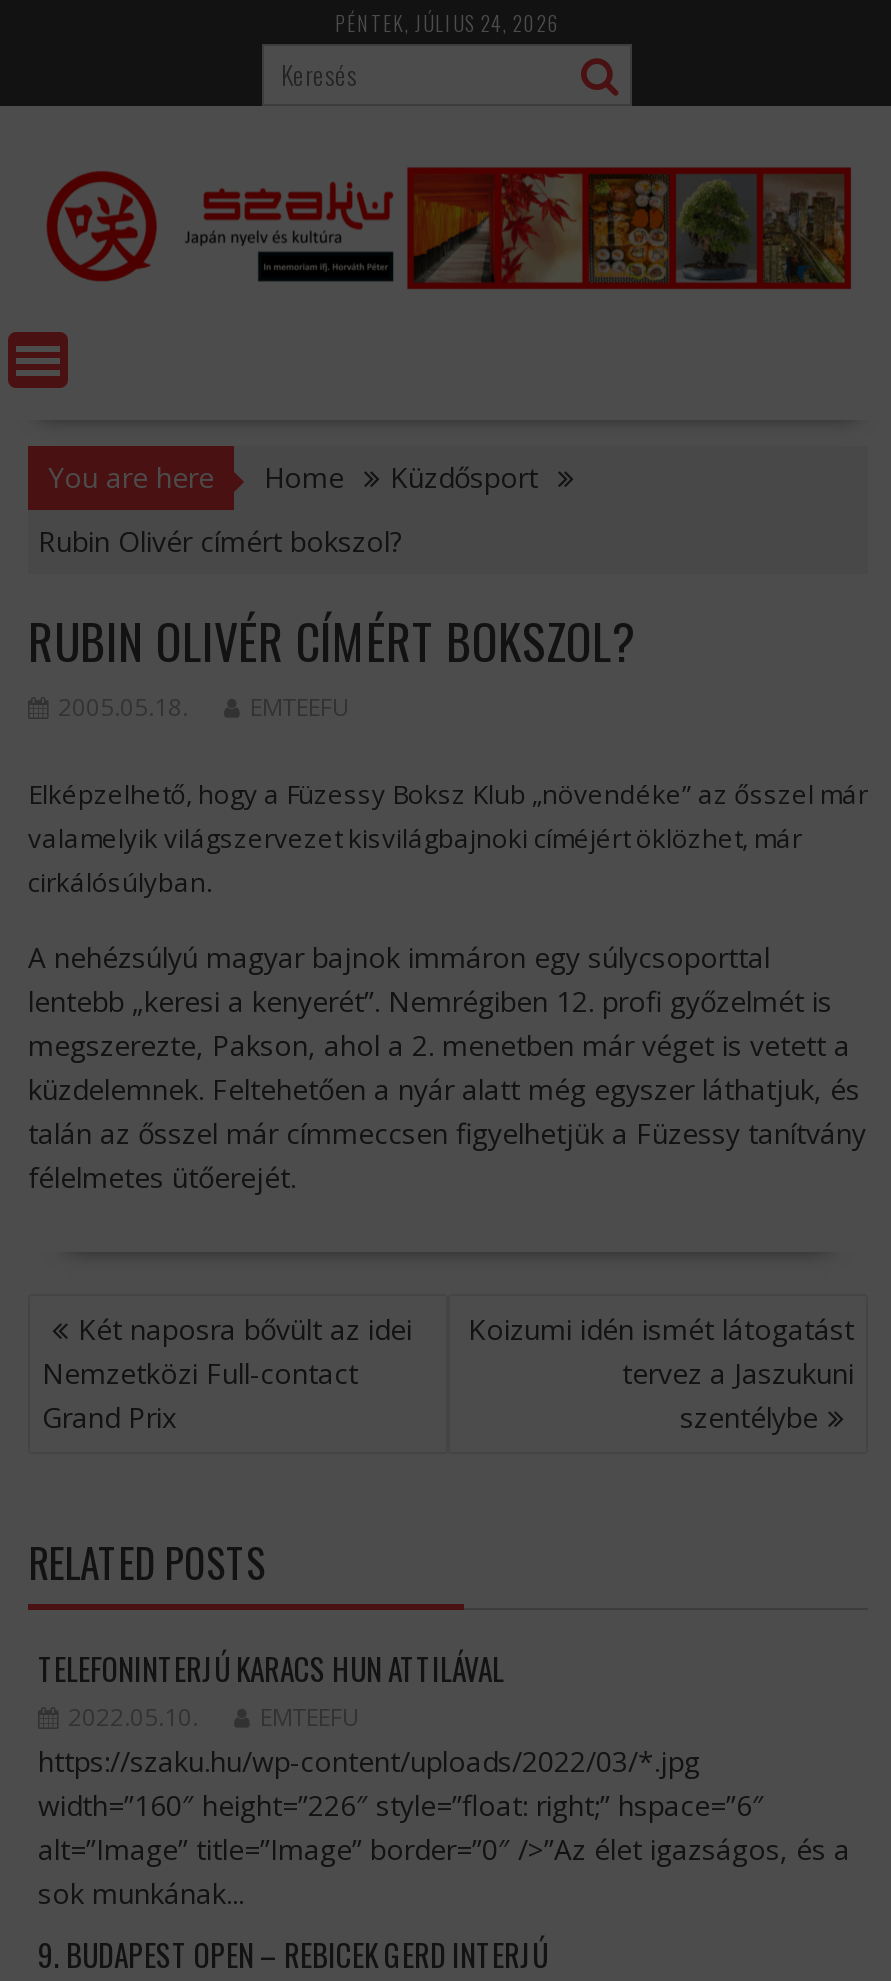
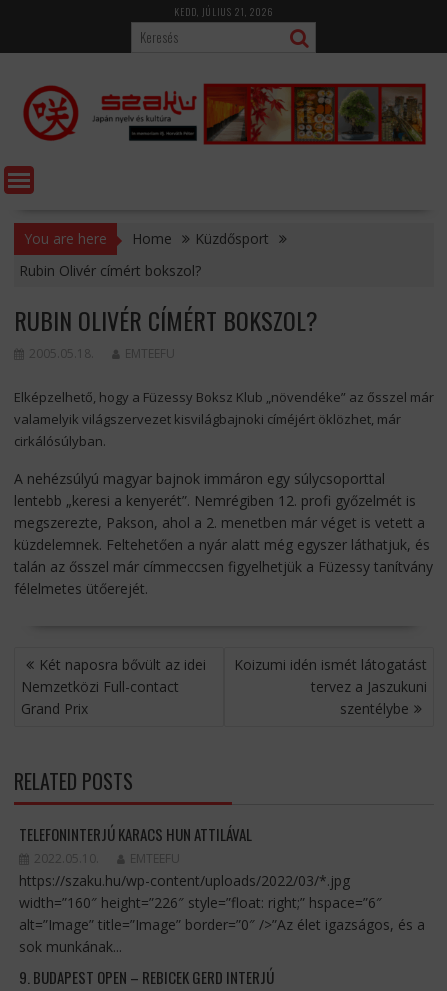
[335,8,561,38] PÉNTEK, JÚLIUS 24, 2026 -> [174,4,274,19] KEDD, JÚLIUS 21, 2026

